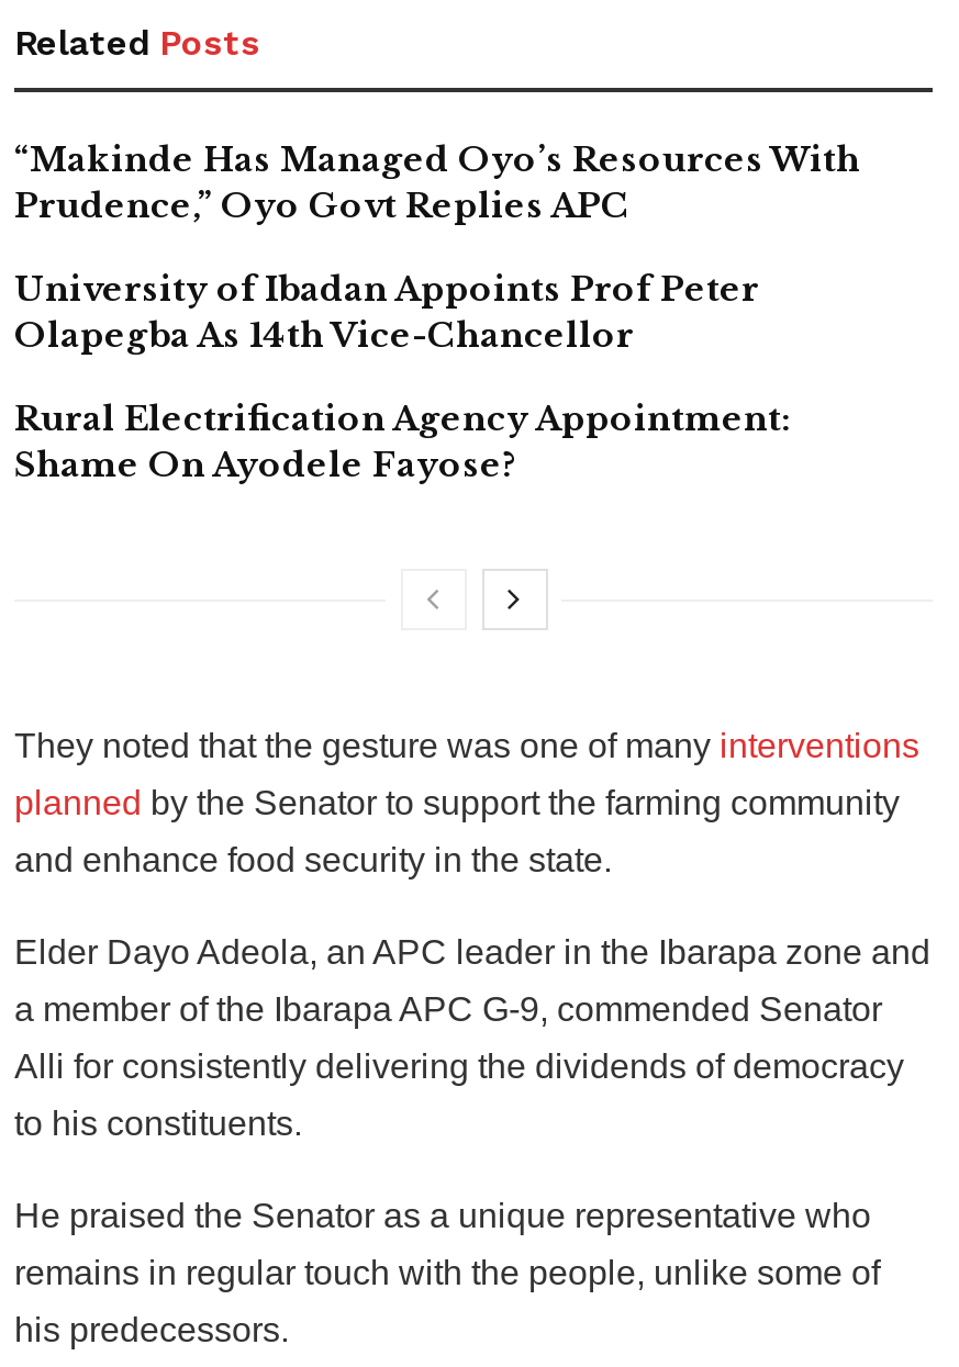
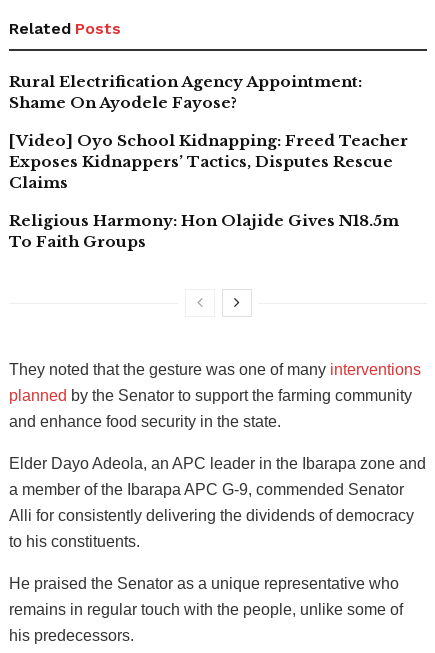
[14,137,860,355] “Makinde Has Managed Oyo’s Resources With | Prudence,” Oyo Govt Replies APC | University of Ibadan Appoints Prof Peter | Olapegba As 14th Vice-Chancellor -> none
moved [14,396,790,484] -> [9,71,362,111]: Rural Electrification Agency Appointment: | Shame On Ayodele Fayose?
none -> [9,130,408,250] [Video] Oyo School Kidnapping: Freed Teacher | Exposes Kidnappers’ Tactics, Disputes Rescue | Claims | Religious Harmony: Hon Olajide Gives N18.5m | To Faith Groups

